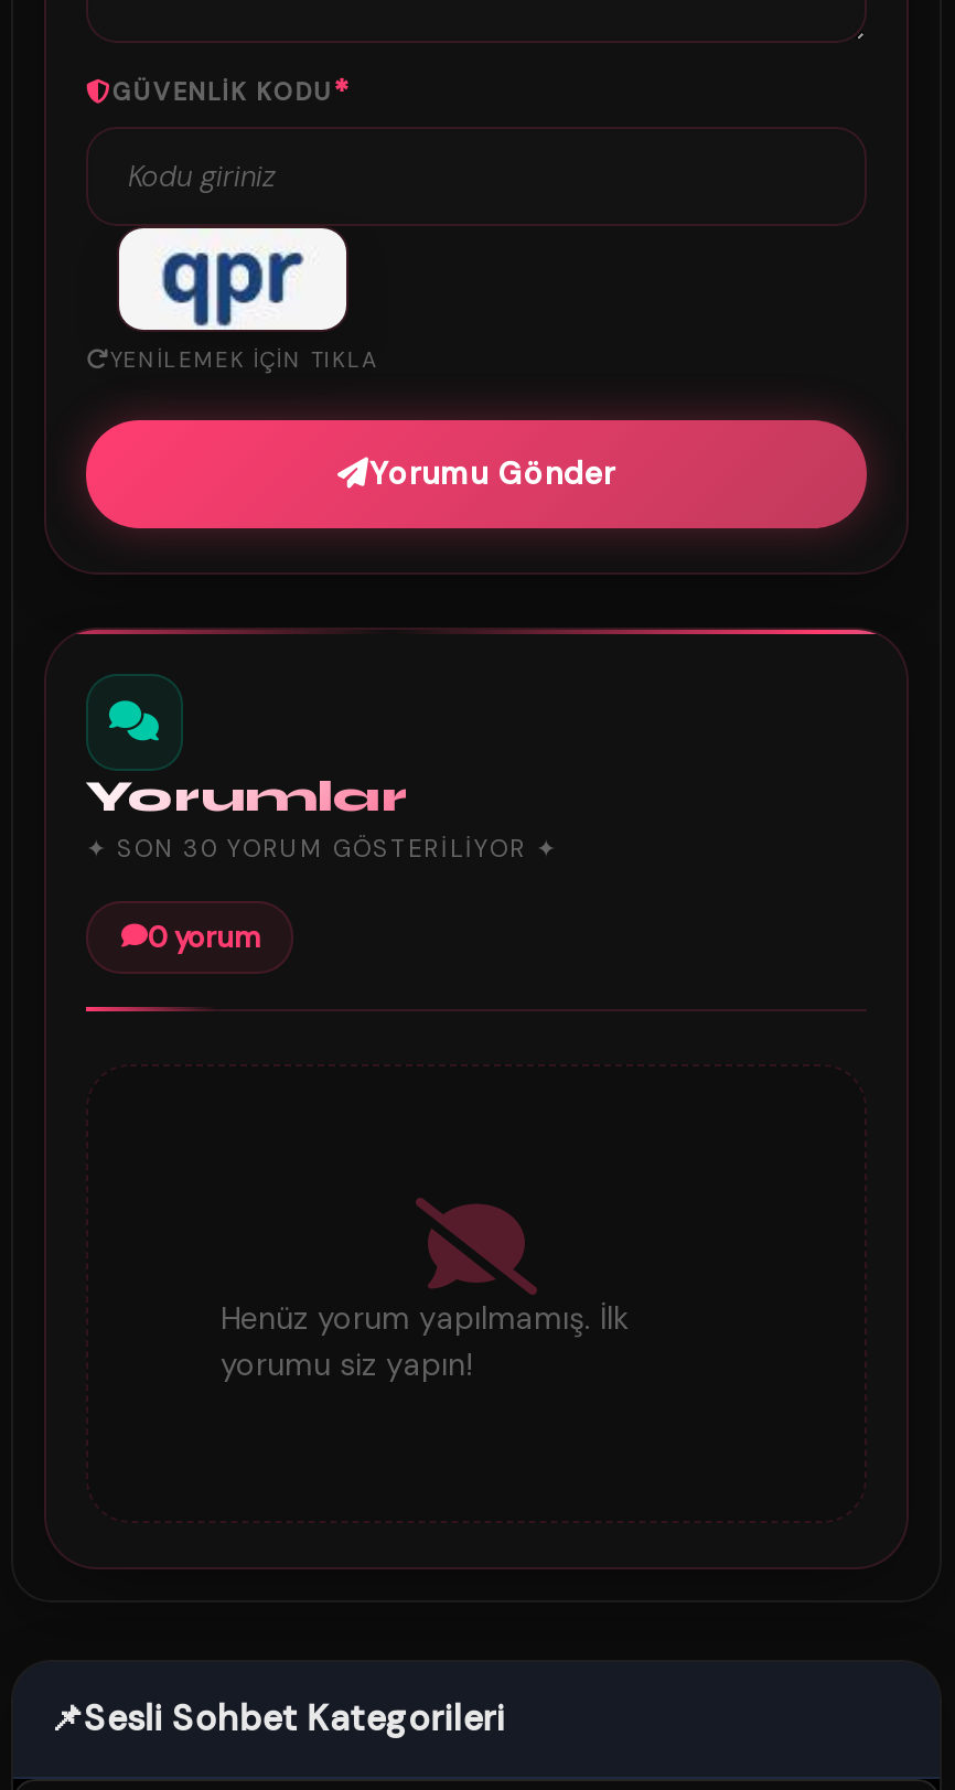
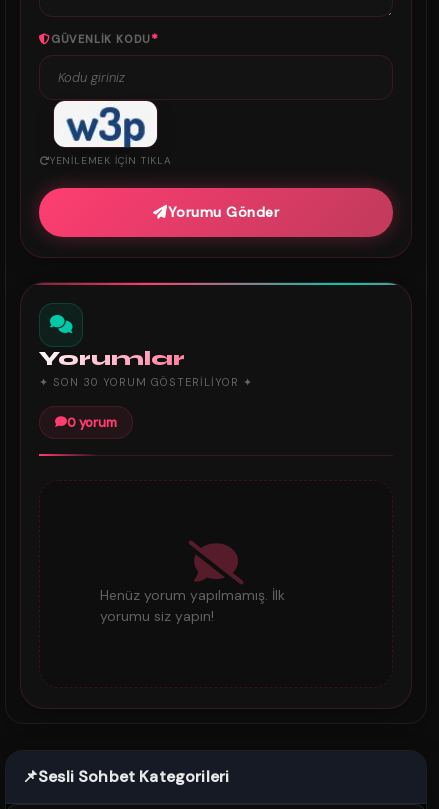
[148,242,320,332] [image] -> [66,106,146,148] [image]

